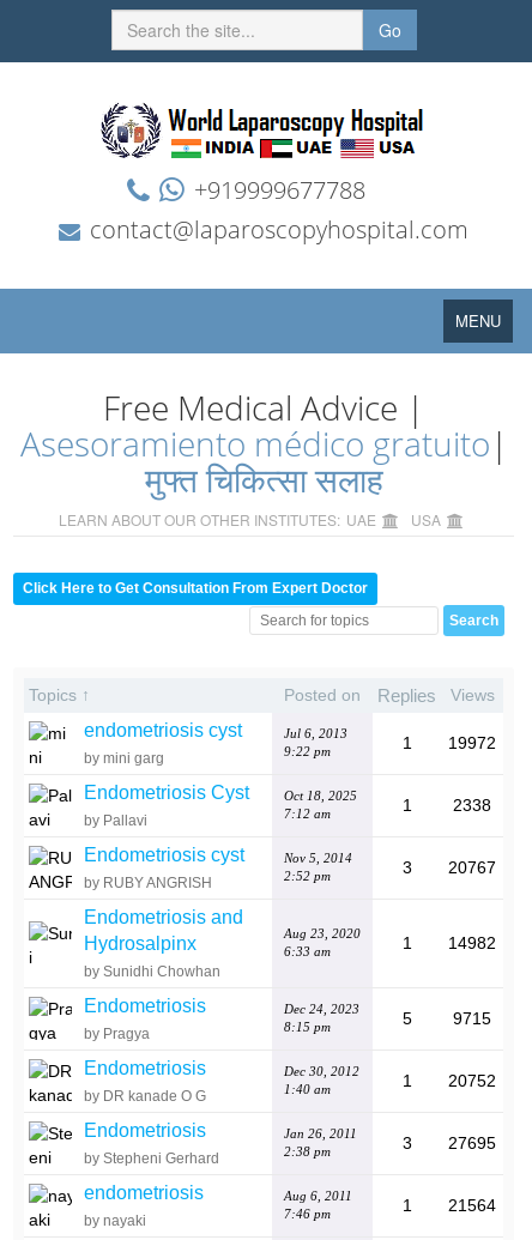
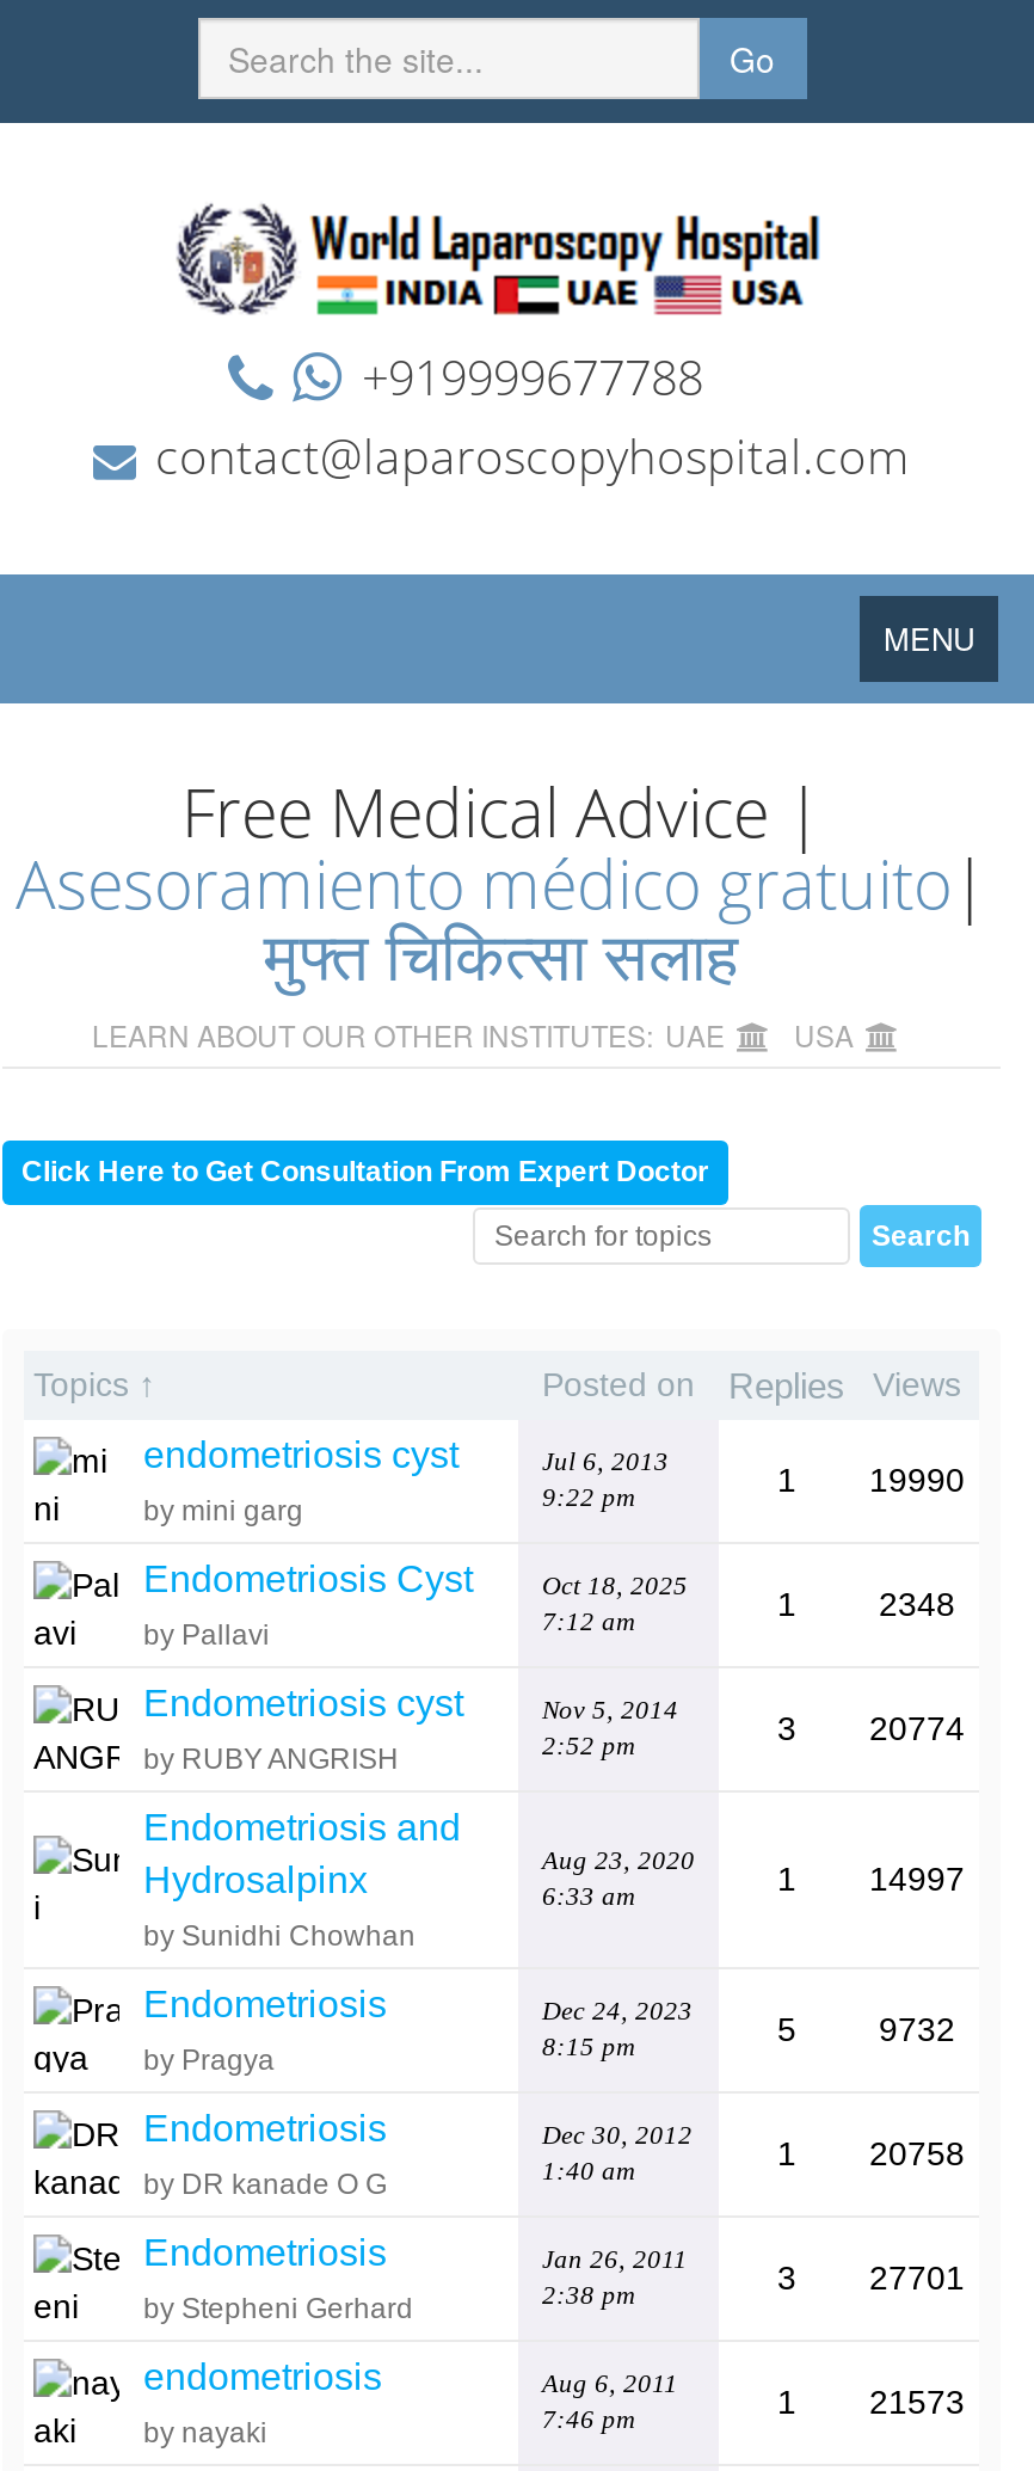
[402,733,496,752] 1 19972 -> [777,1461,965,1499] 1 19990
[453,796,491,815] 2338 -> [879,1585,955,1623] 2348
[402,858,496,877] 3 20767 -> [777,1709,965,1747] 3 20774
[402,933,496,952] 1 14982 -> [777,1860,965,1898] 1 14997
[453,1009,491,1028] 9715 -> [879,2010,955,2048] 9732
[402,1071,496,1090] 1 20752 -> [777,2134,965,2172] 1 20758
[402,1133,496,1153] 3 27695 -> [777,2258,965,2297] 3 27701
[402,1196,496,1215] 1 21564 -> [777,2383,965,2421] 1 21573

